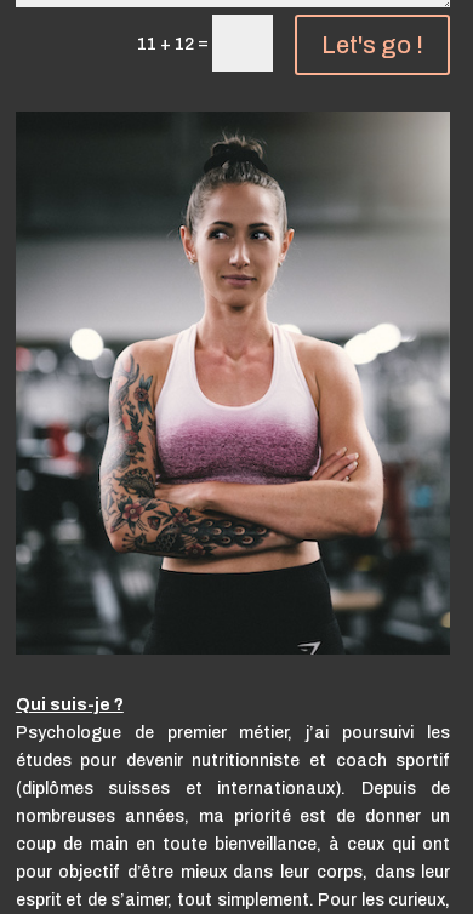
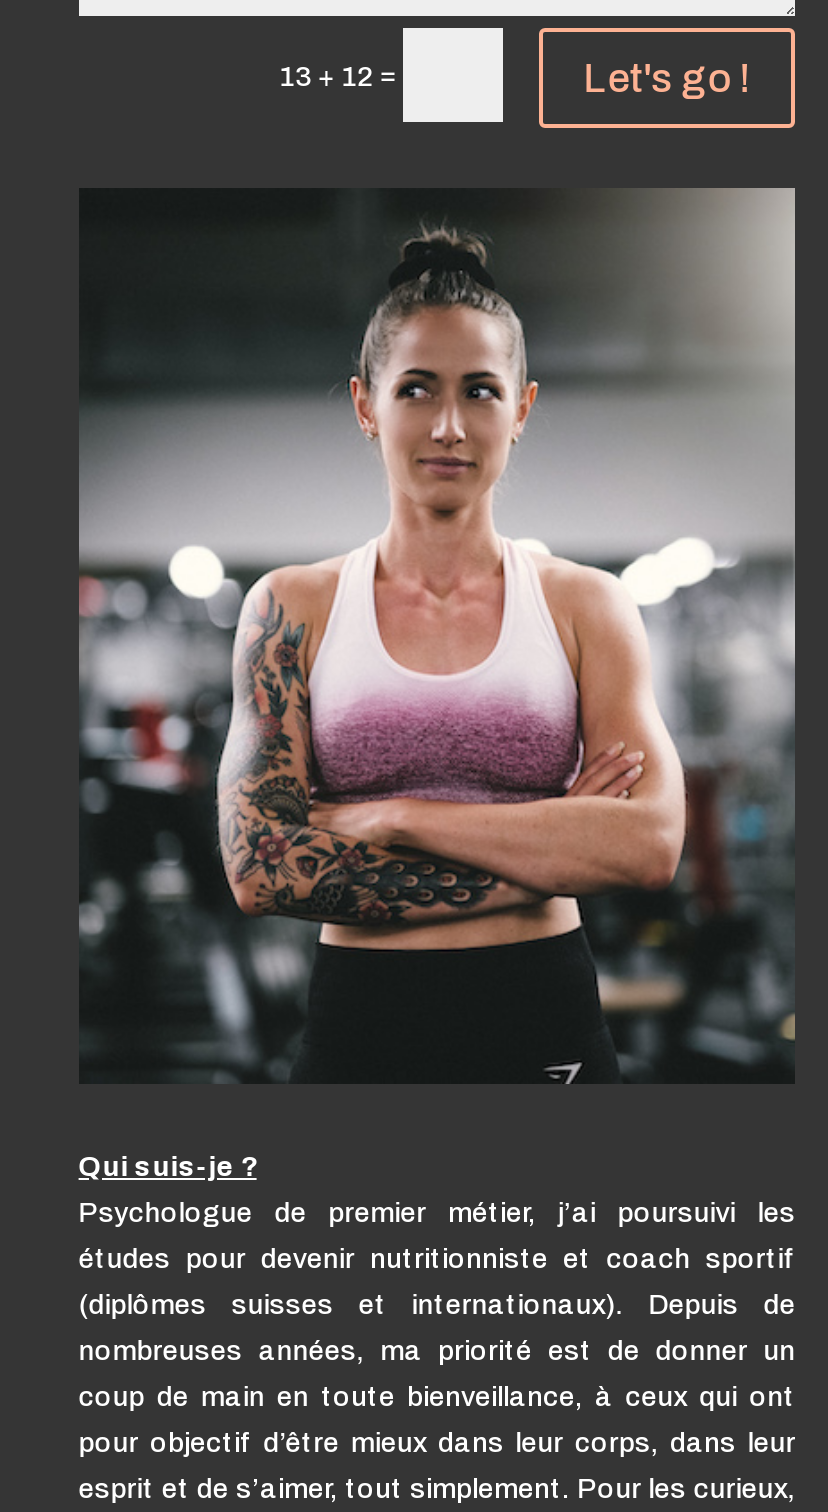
[137,34,212,53] 11 + 12 = -> [279,59,403,91] 13 + 12 =

